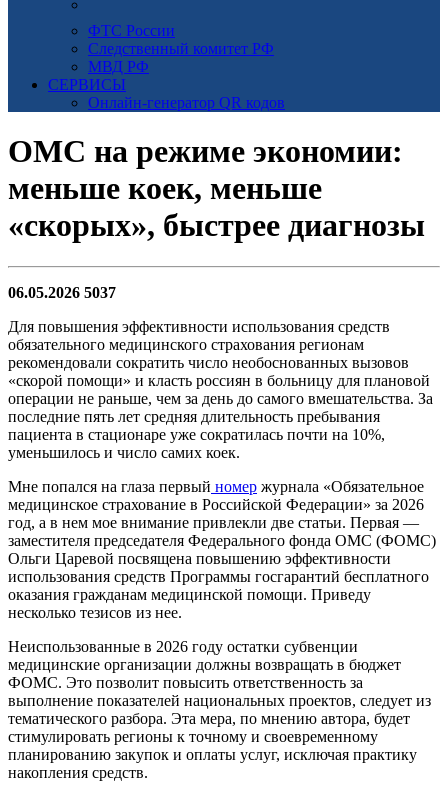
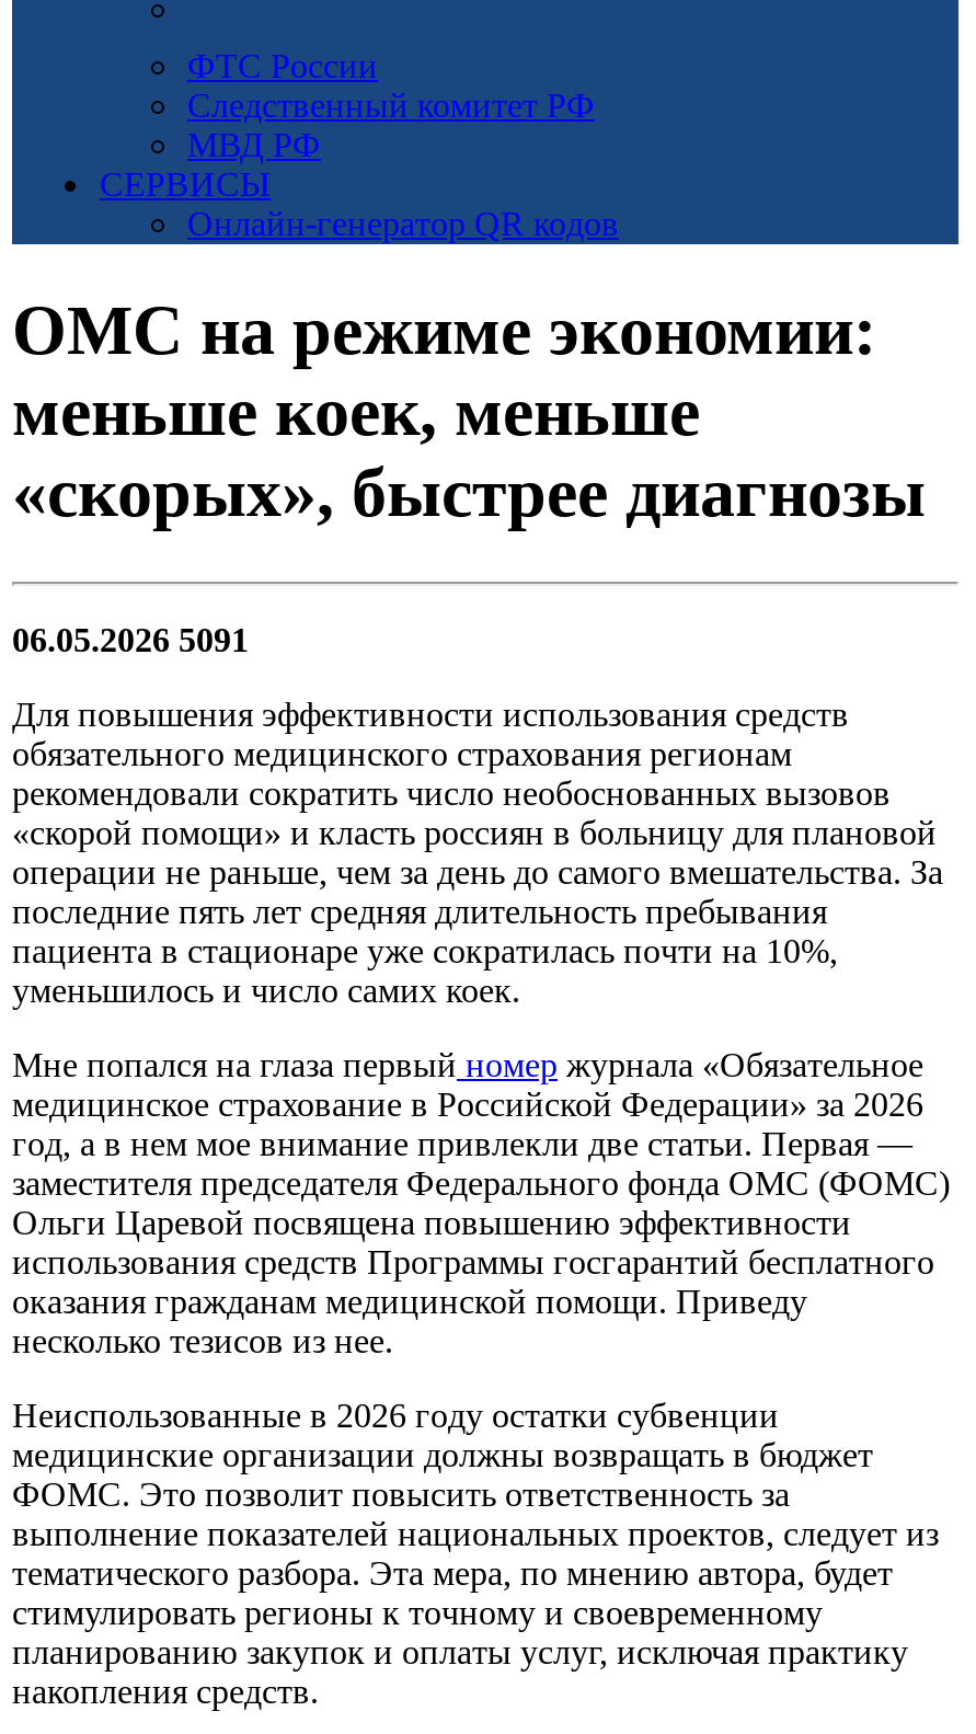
[8,284,116,301] 06.05.2026 5037 -> [12,621,249,658] 06.05.2026 5091

